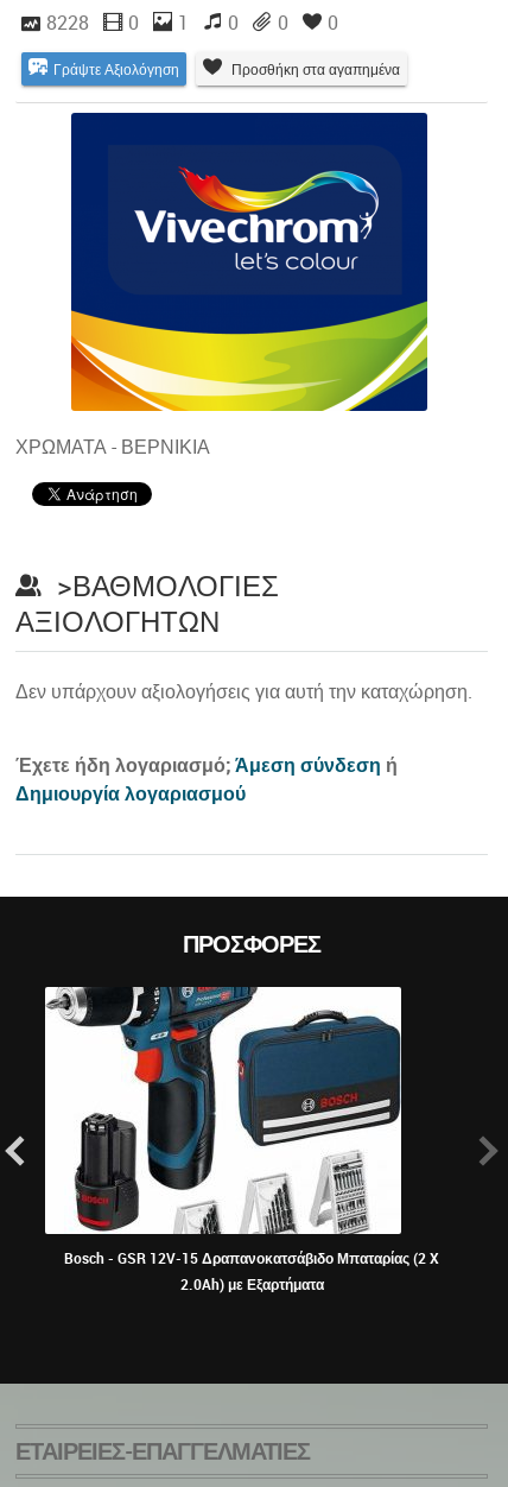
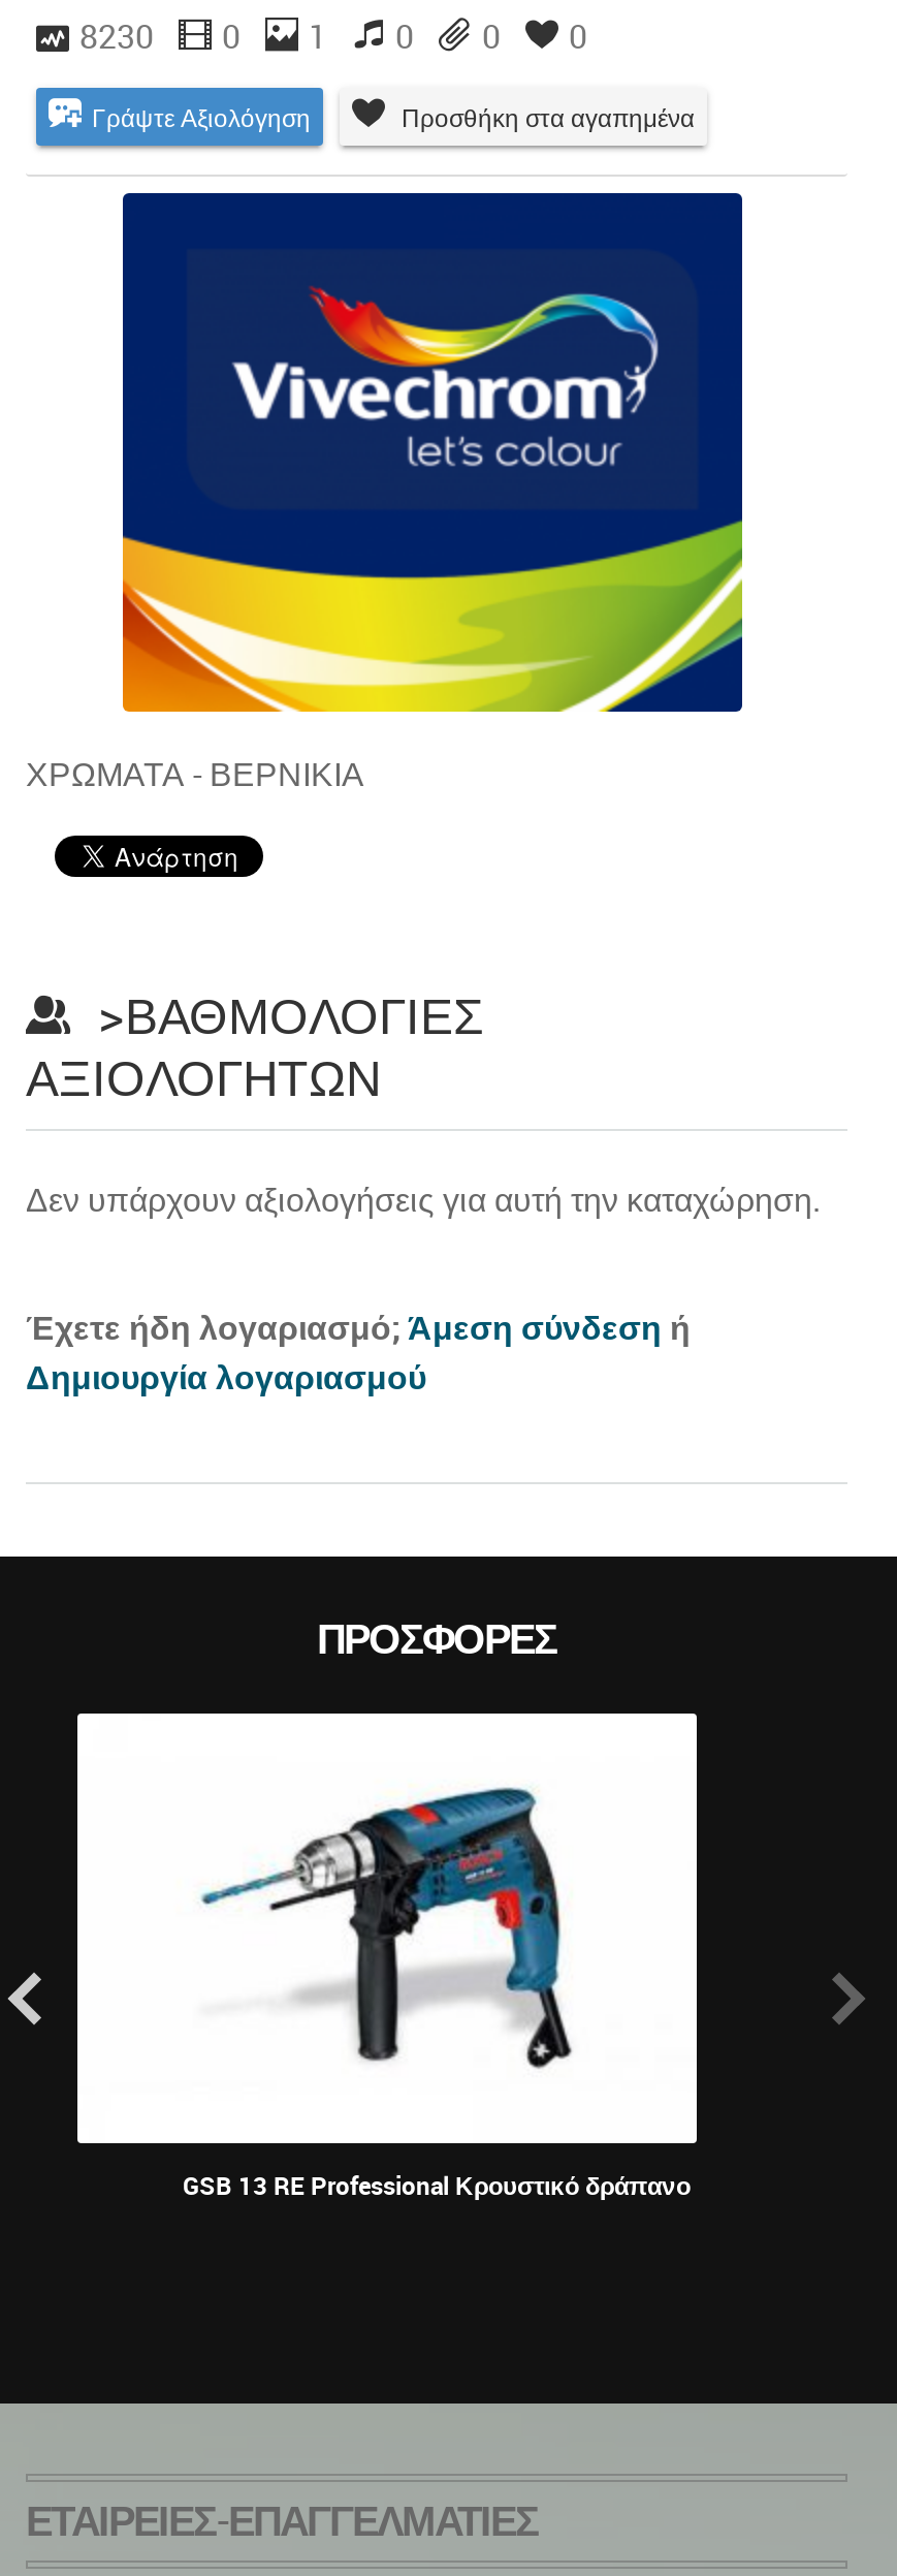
[46,12,338,34] 8228 0 1 0 0 0 -> [79,18,587,57] 8230 0 1 0 0 0
[45,986,439,1294] [image] | Bosch - GSR 12V-15 Δραπανοκατσάβιδο Μπαταρίας (2 X | 2.0Ah) με Εξαρτήματα -> [79,1711,697,2201] [image] | GSB 13 RE Professional Κρουστικό δράπανο

